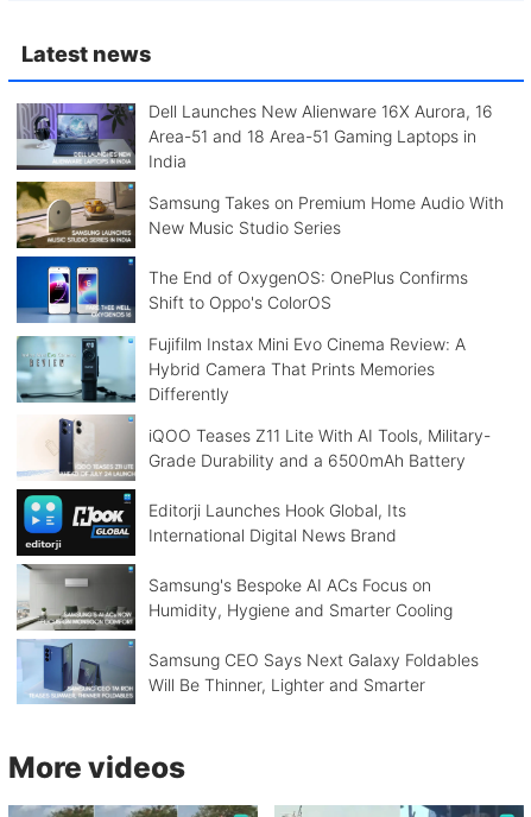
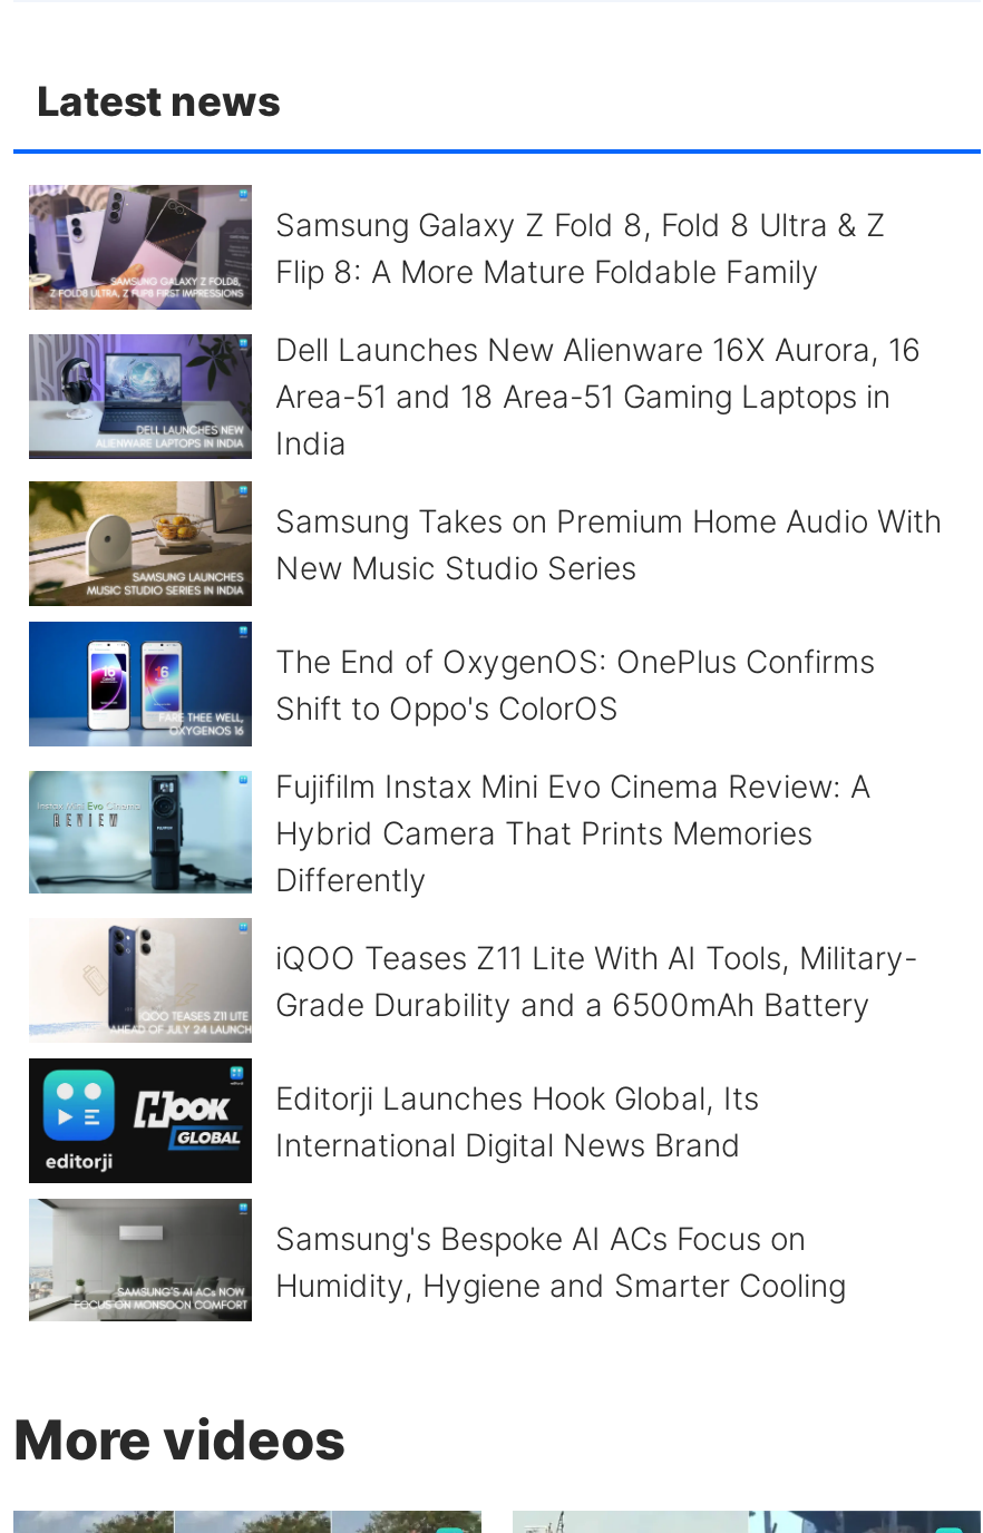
none -> [29,183,886,312] [image] | Samsung Galaxy Z Fold 8, Fold 8 Ultra & Z | Flip 8: A More Mature Foldable Family
moved [14,102,503,620] -> [25,330,942,1302]: [image] | Dell Launches New Alienware 16X Aurora, 16 | Area-51 and 18 Area-51 Gaming Laptops in | ... | Samsung's Bespoke AI ACs Focus on | Humidity, Hygiene and Smarter Cooling
[17,639,478,704] [image] | Samsung CEO Says Next Galaxy Foldables | Will Be Thinner, Lighter and Smarter -> none

